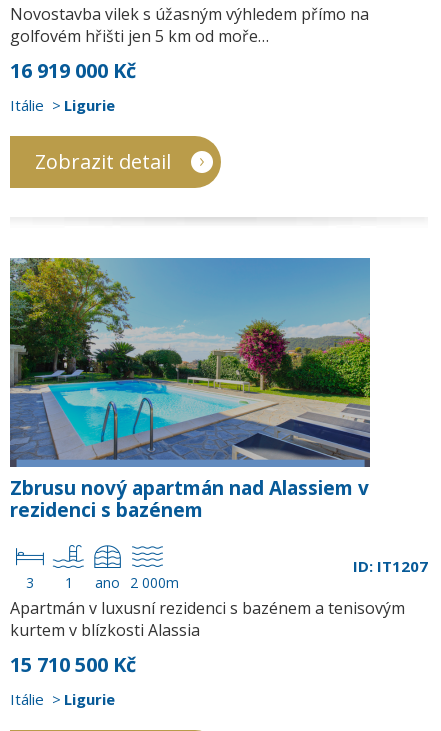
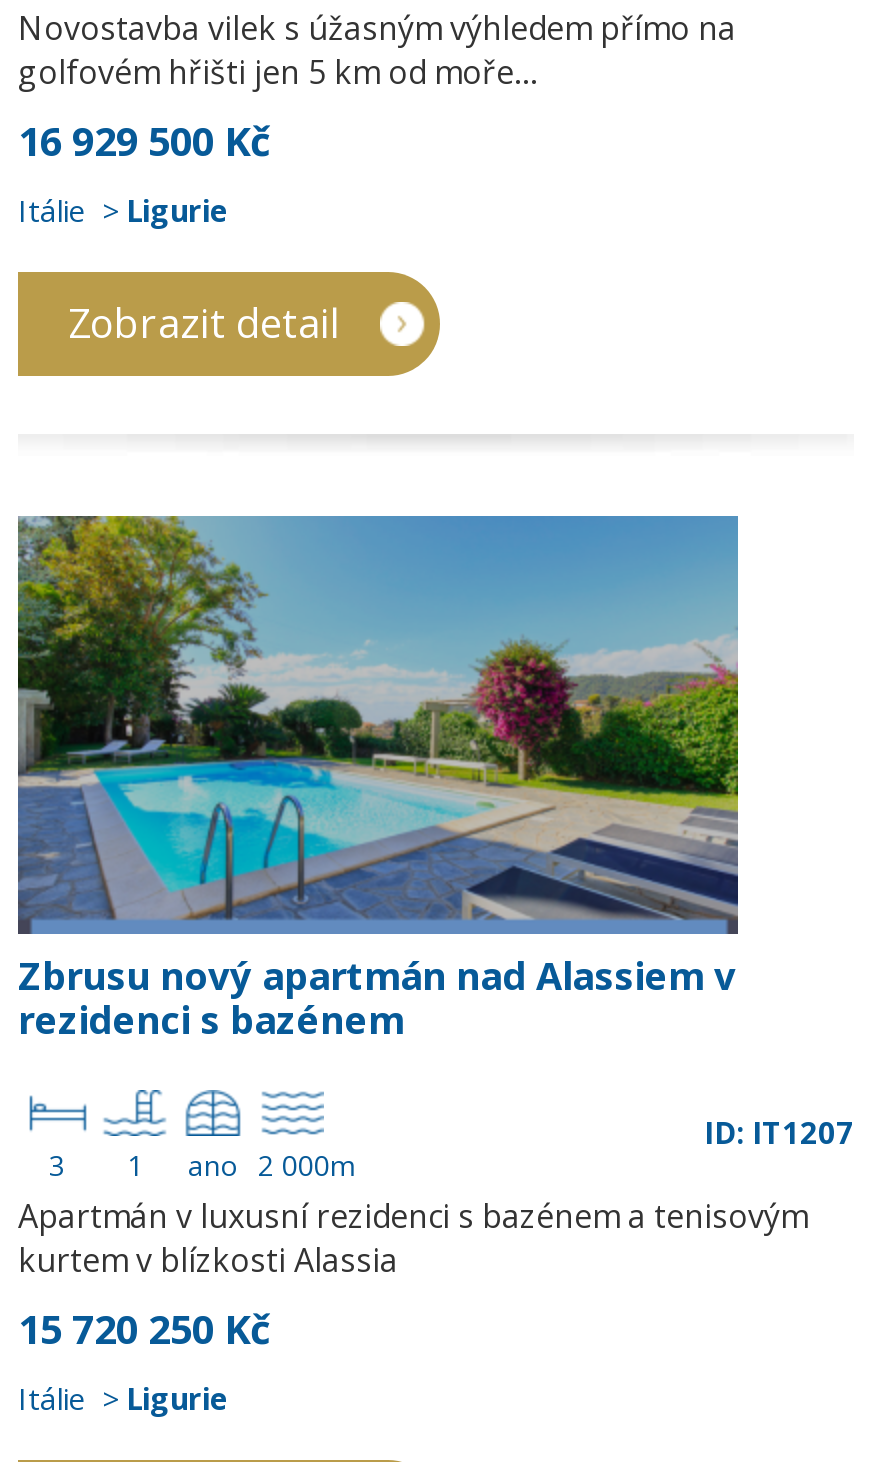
[10,57,136,84] 16 919 000 Kč -> [18,114,270,168] 16 929 500 Kč
[10,651,136,678] 15 710 500 Kč -> [18,1302,270,1356] 15 720 250 Kč

